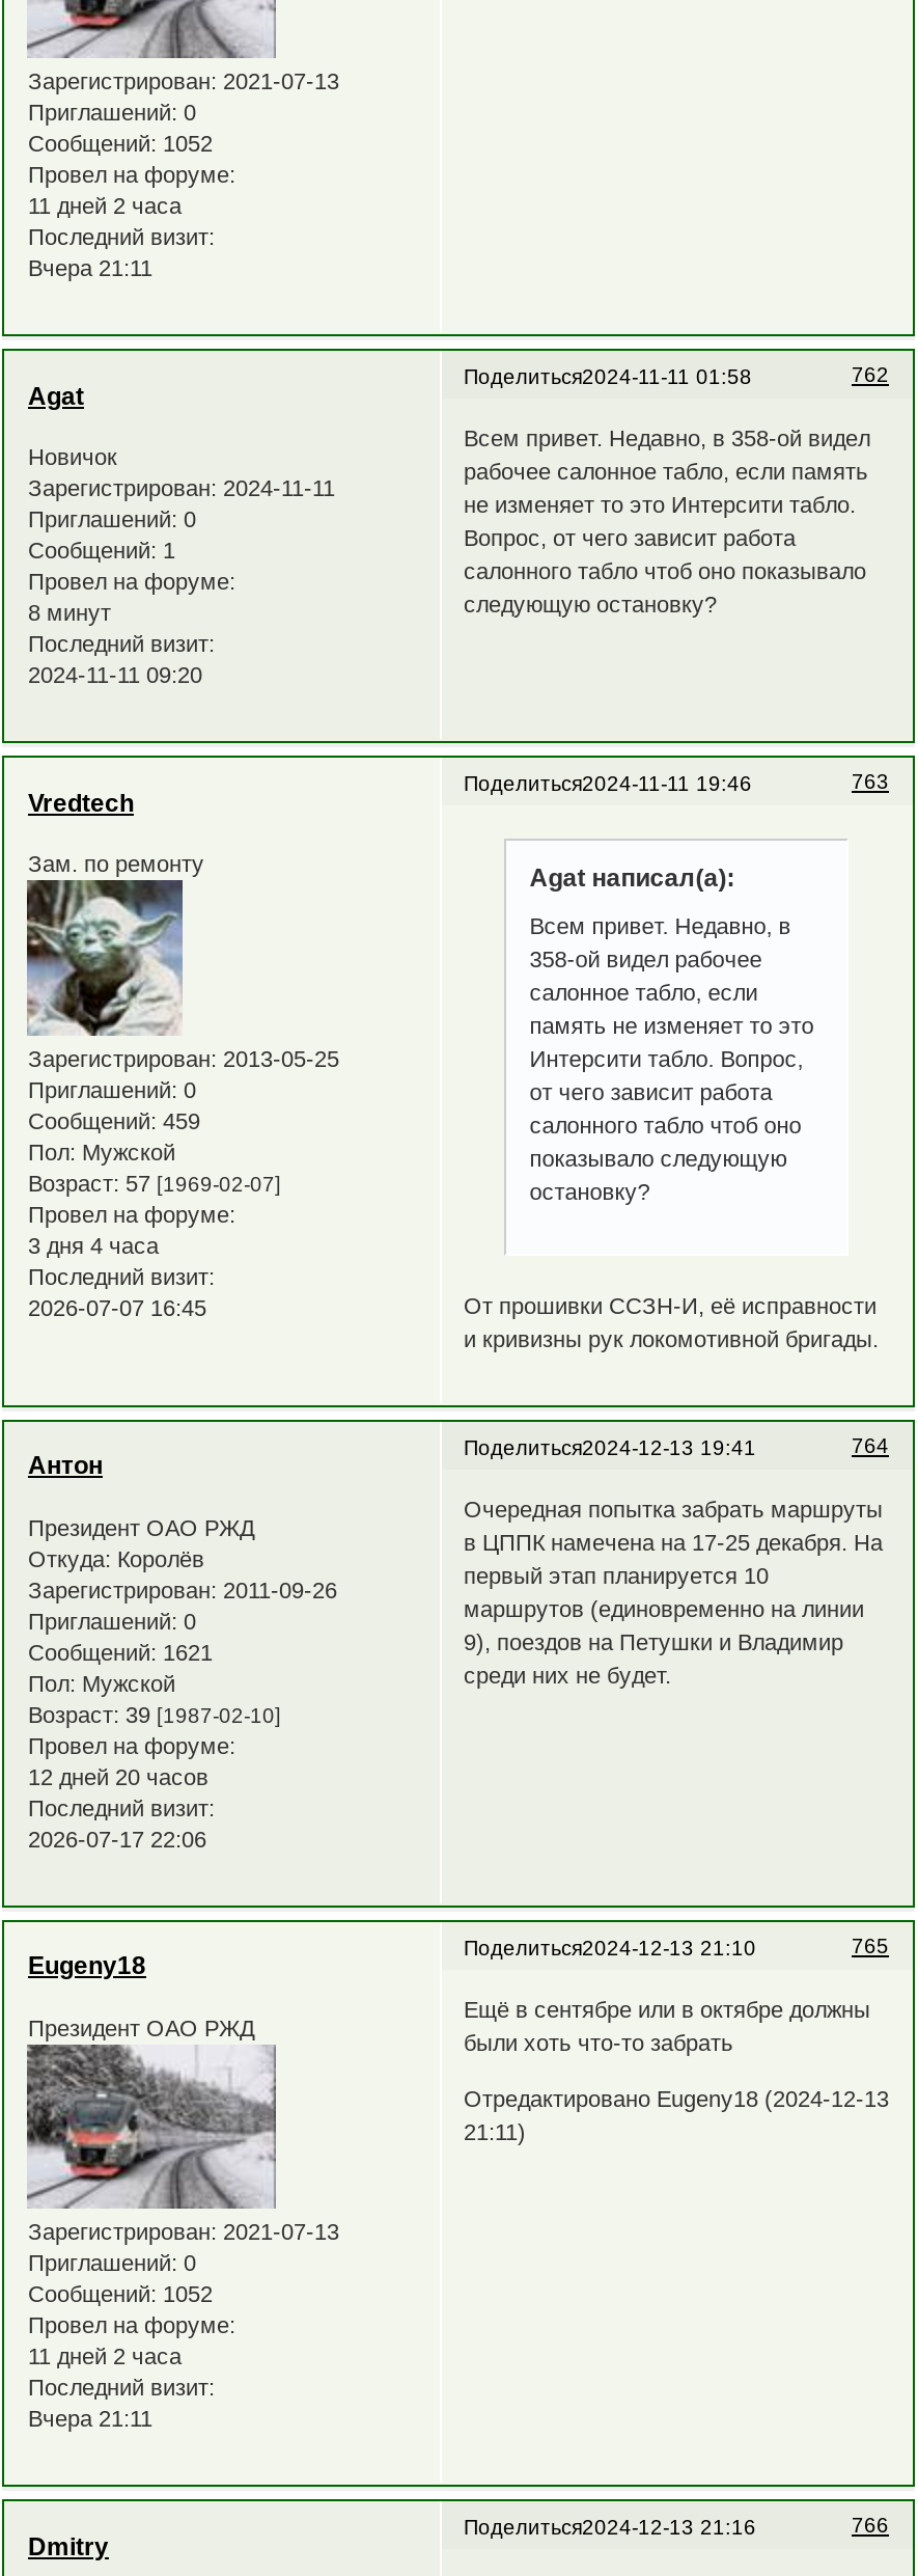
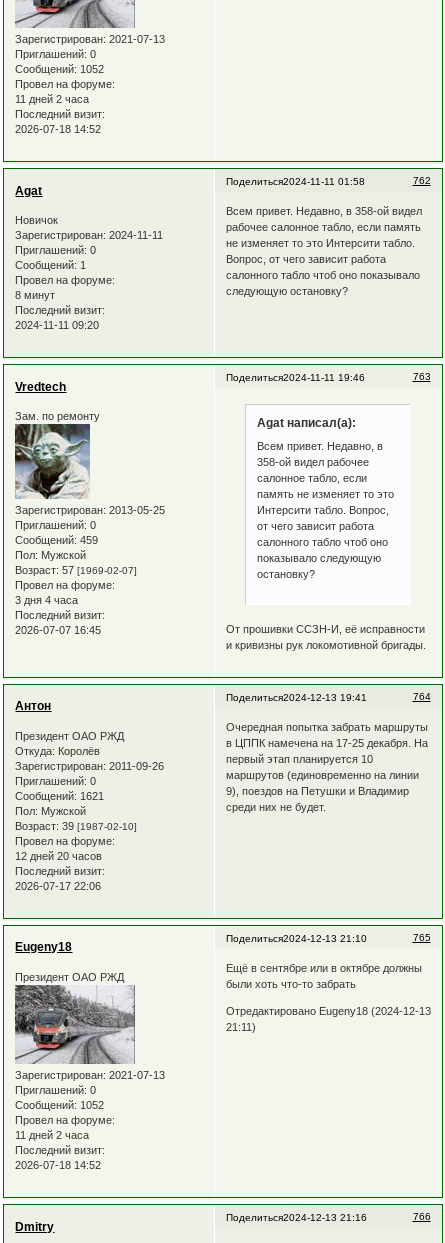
[28,255,152,280] Вчера 21:11 -> [15,123,101,135] 2026-07-18 14:52
[28,2406,152,2430] Вчера 21:11 -> [15,1159,101,1171] 2026-07-18 14:52

